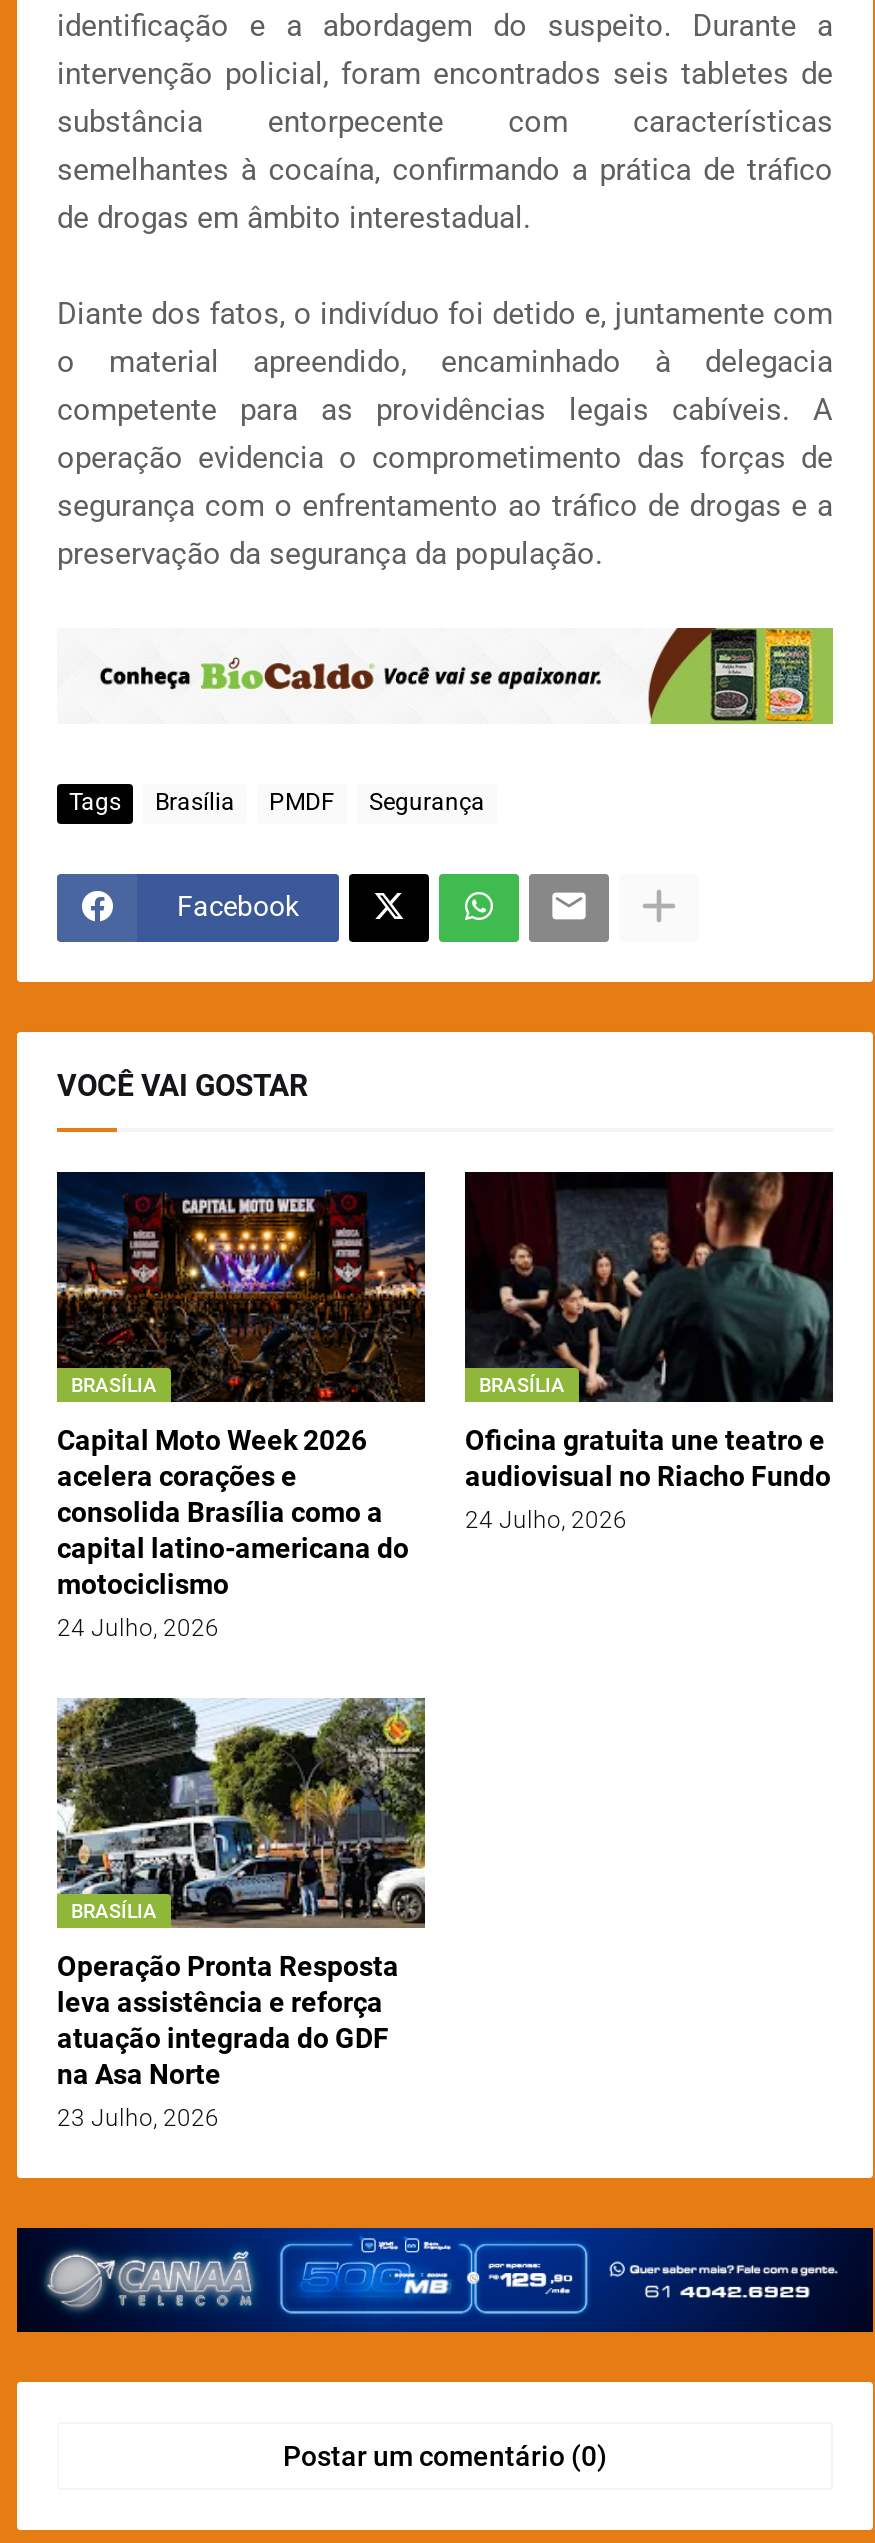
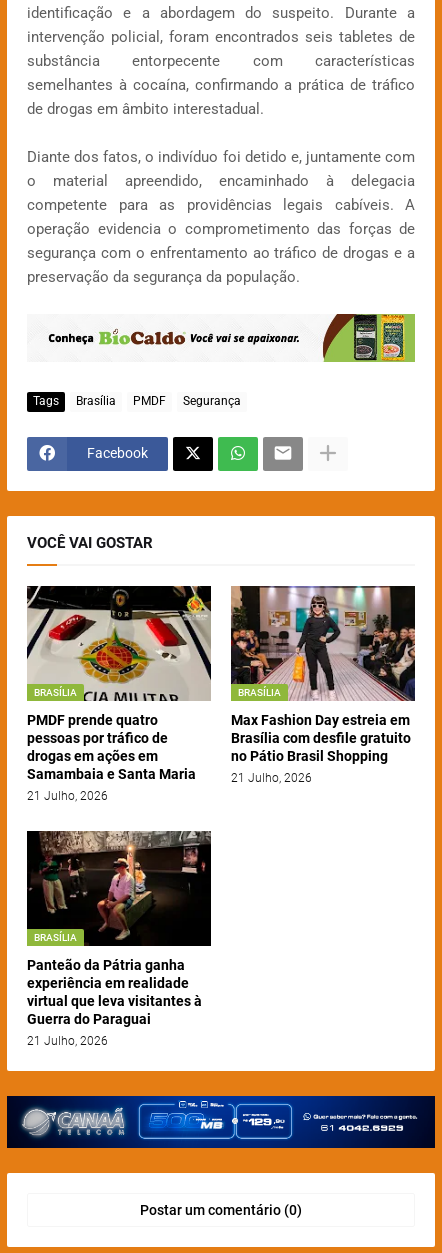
[55,1170,425,1641] [image] | Capital Moto Week 2026 | acelera corações e | consolida Brasília como a | capital latino-americana do | motociclismo | 24 Julho, 2026 -> [26,585,212,802] [image] | PMDF prende quatro | pessoas por tráfico de | drogas em ações em | Samambaia e Santa Maria | 21 Julho, 2026
[463,1170,835,1533] [image] | Oficina gratuita une teatro e | audiovisual no Riacho Fundo | 24 Julho, 2026 -> [230,585,416,784] [image] | Max Fashion Day estreia em | Brasília com desfile gratuito | no Pátio Brasil Shopping | 21 Julho, 2026
[55,1696,427,2131] [image] | Operação Pronta Resposta | leva assistência e reforça | atuação integrada do GDF | na Asa Norte | 23 Julho, 2026 -> [26,830,212,1047] [image] | Panteão da Pátria ganha | experiência em realidade | virtual que leva visitantes à | Guerra do Paraguai | 21 Julho, 2026

